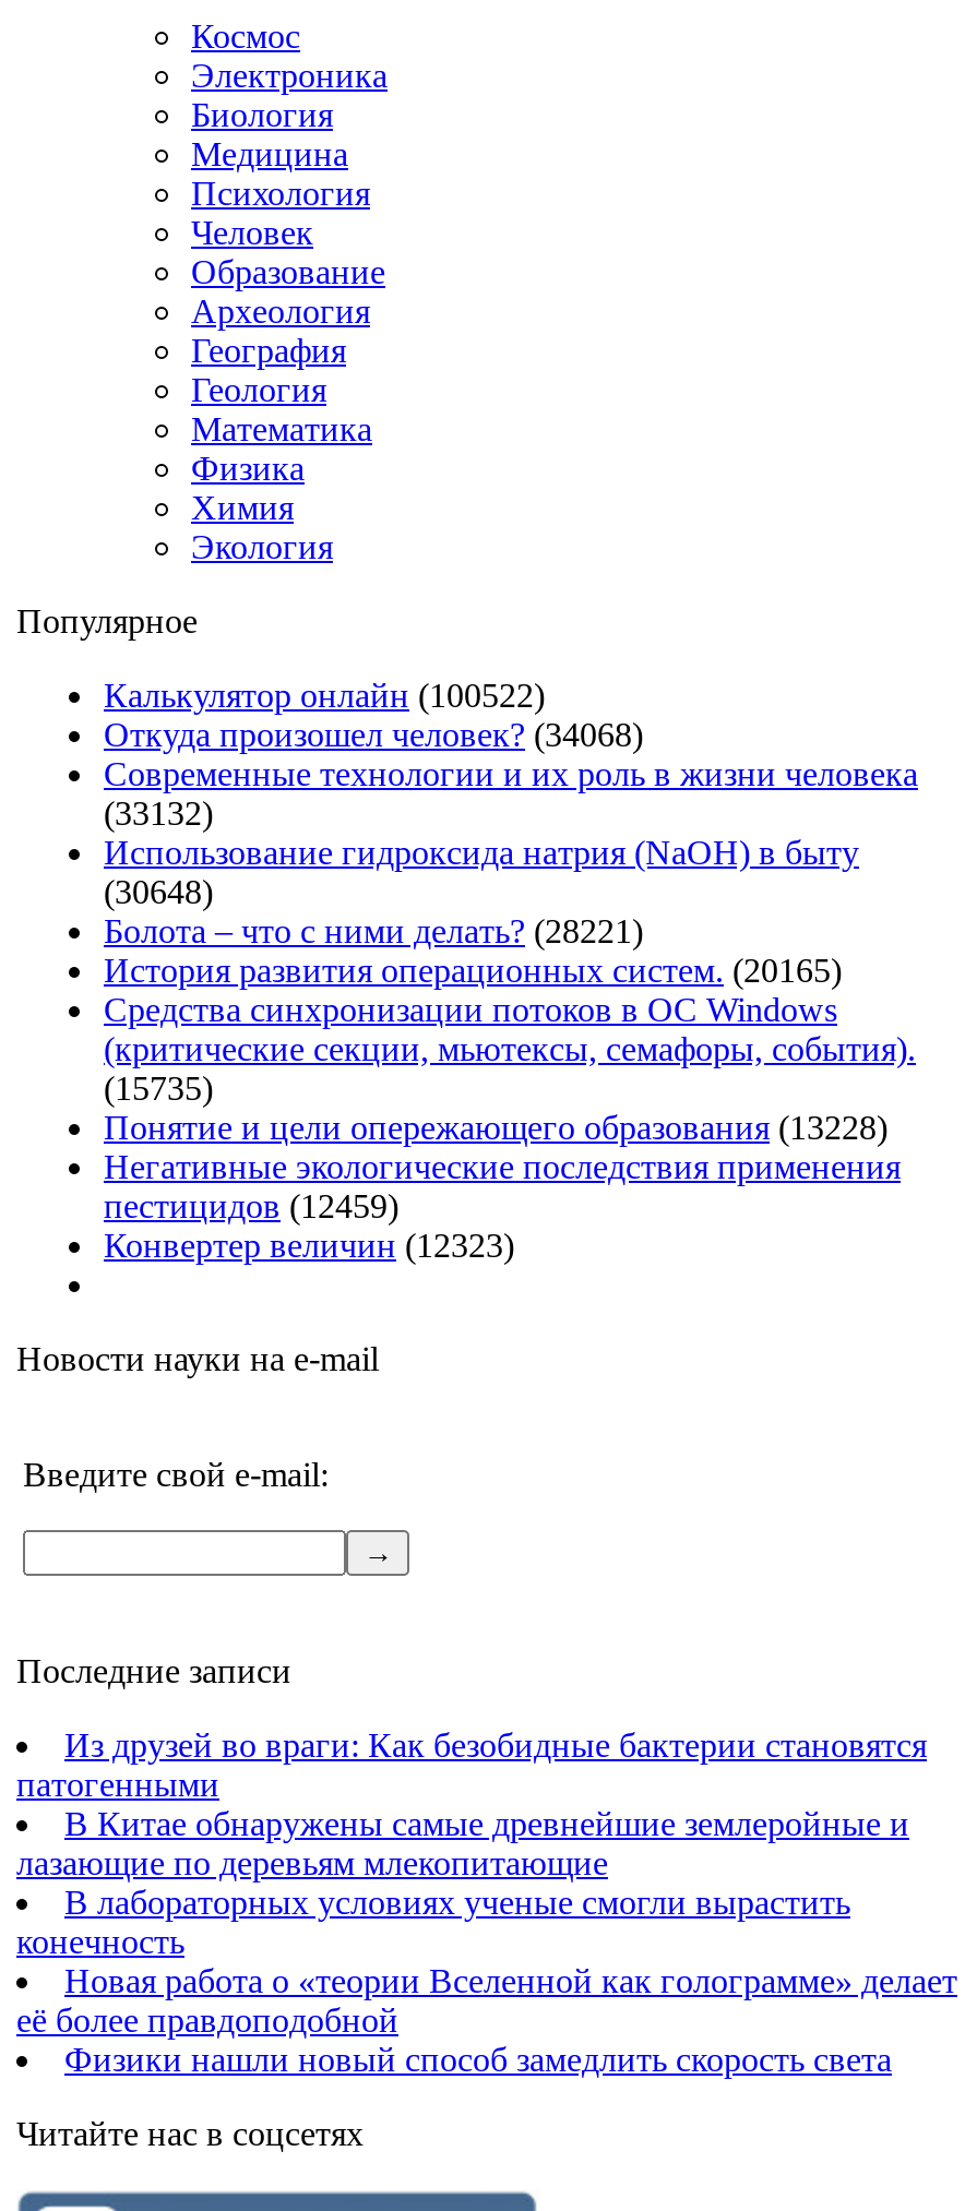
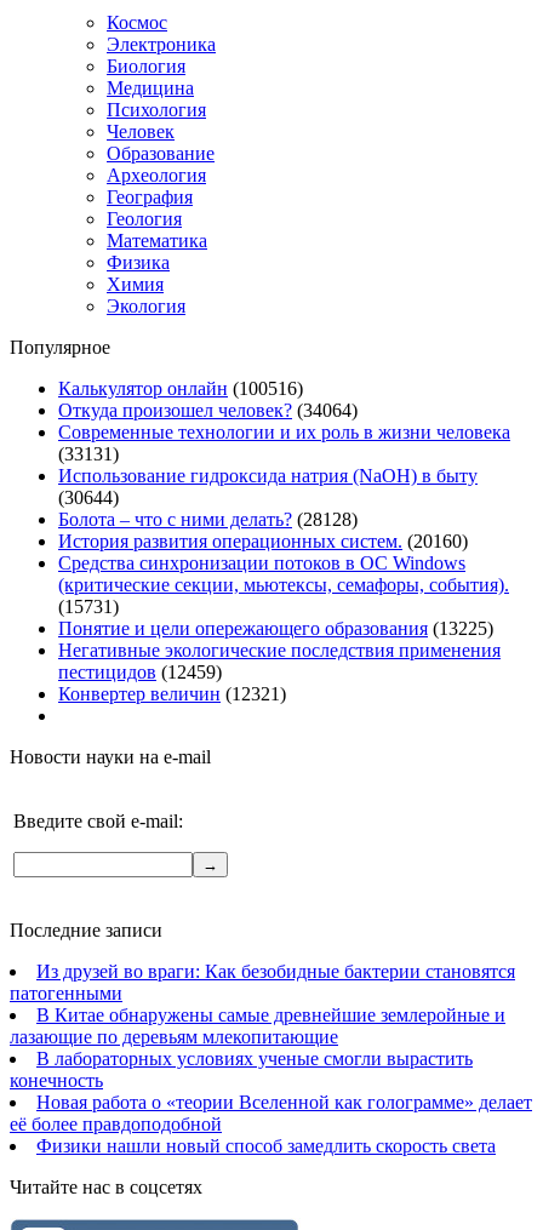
[104,677,545,714] Калькулятор онлайн (100522) -> [58,378,303,399] Калькулятор онлайн (100516)
[104,716,643,753] Откуда произошел человек? (34068) -> [58,400,358,421] Откуда произошел человек? (34064)
[104,794,213,832] (33132) -> [58,444,119,464] (33131)
[104,873,213,910] (30648) -> [58,487,119,508] (30644)
[104,912,643,949] Болота – что с ними делать? (28221) -> [58,509,358,530] Болота – что с ними делать? (28128)
[104,952,842,989] История развития операционных систем. (20165) -> [58,531,468,551] История развития операционных систем. (20160)
[104,1069,213,1107] (15735) -> [58,596,119,617] (15731)
[104,1109,887,1146] Понятие и цели опережающего образования (13228) -> [58,618,493,639] Понятие и цели опережающего образования (13225)
[104,1227,514,1264] Конвертер величин (12323) -> [58,683,286,704] Конвертер величин (12321)

